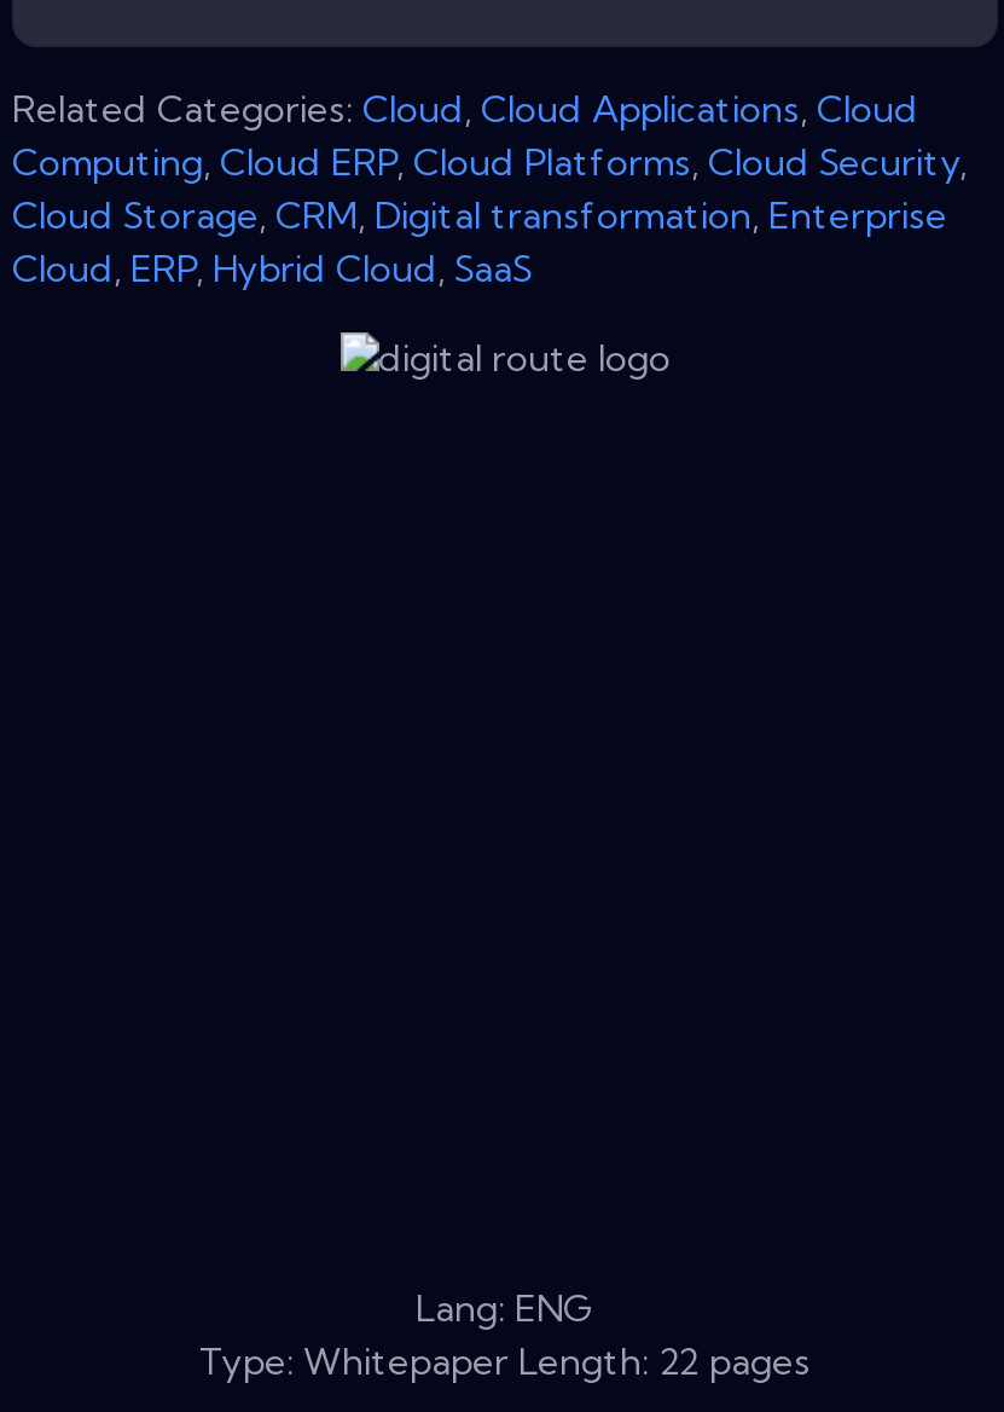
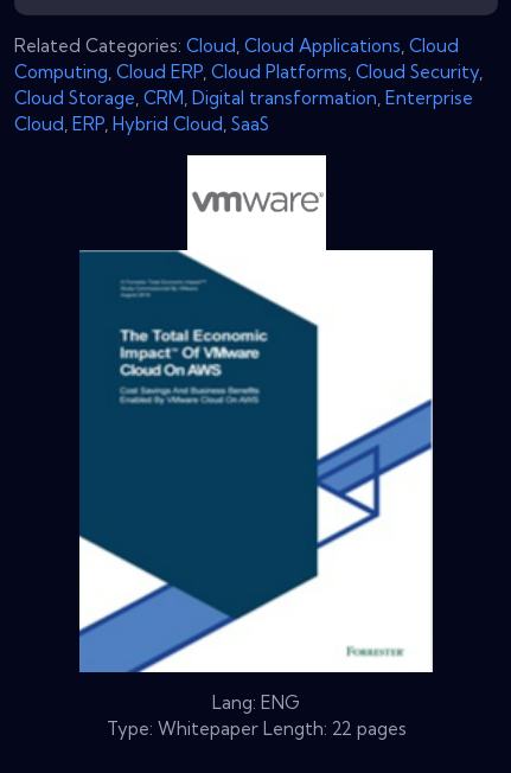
none -> [78,154,434,673] [image]

